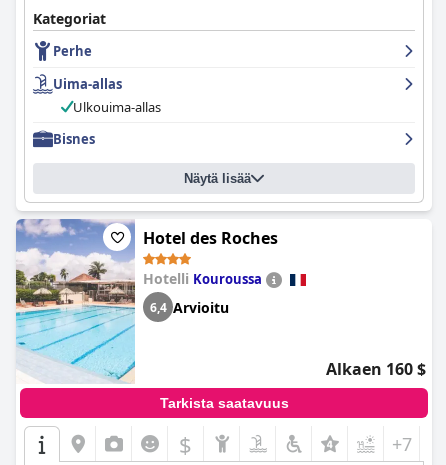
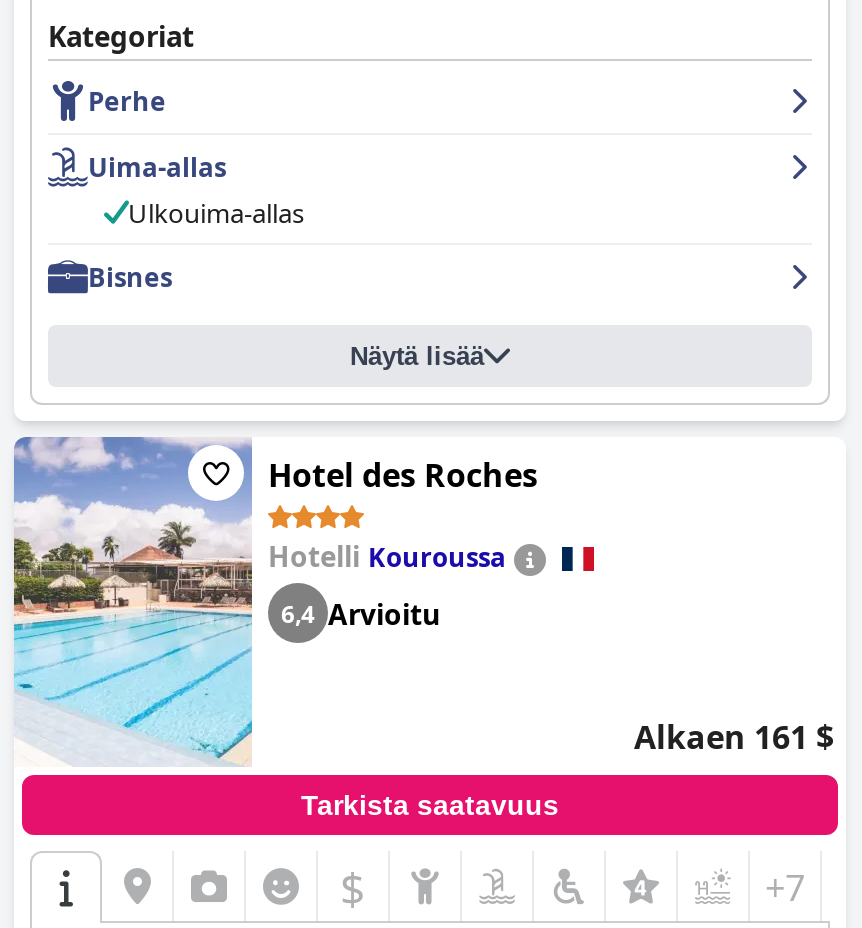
[326,358,426,380] Alkaen 160 $ -> [634,715,834,759] Alkaen 161 $

